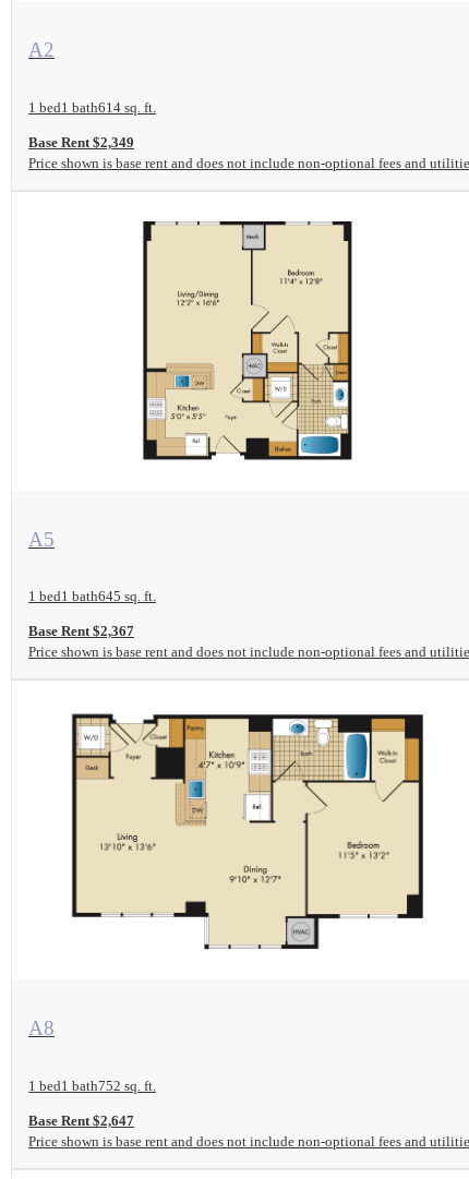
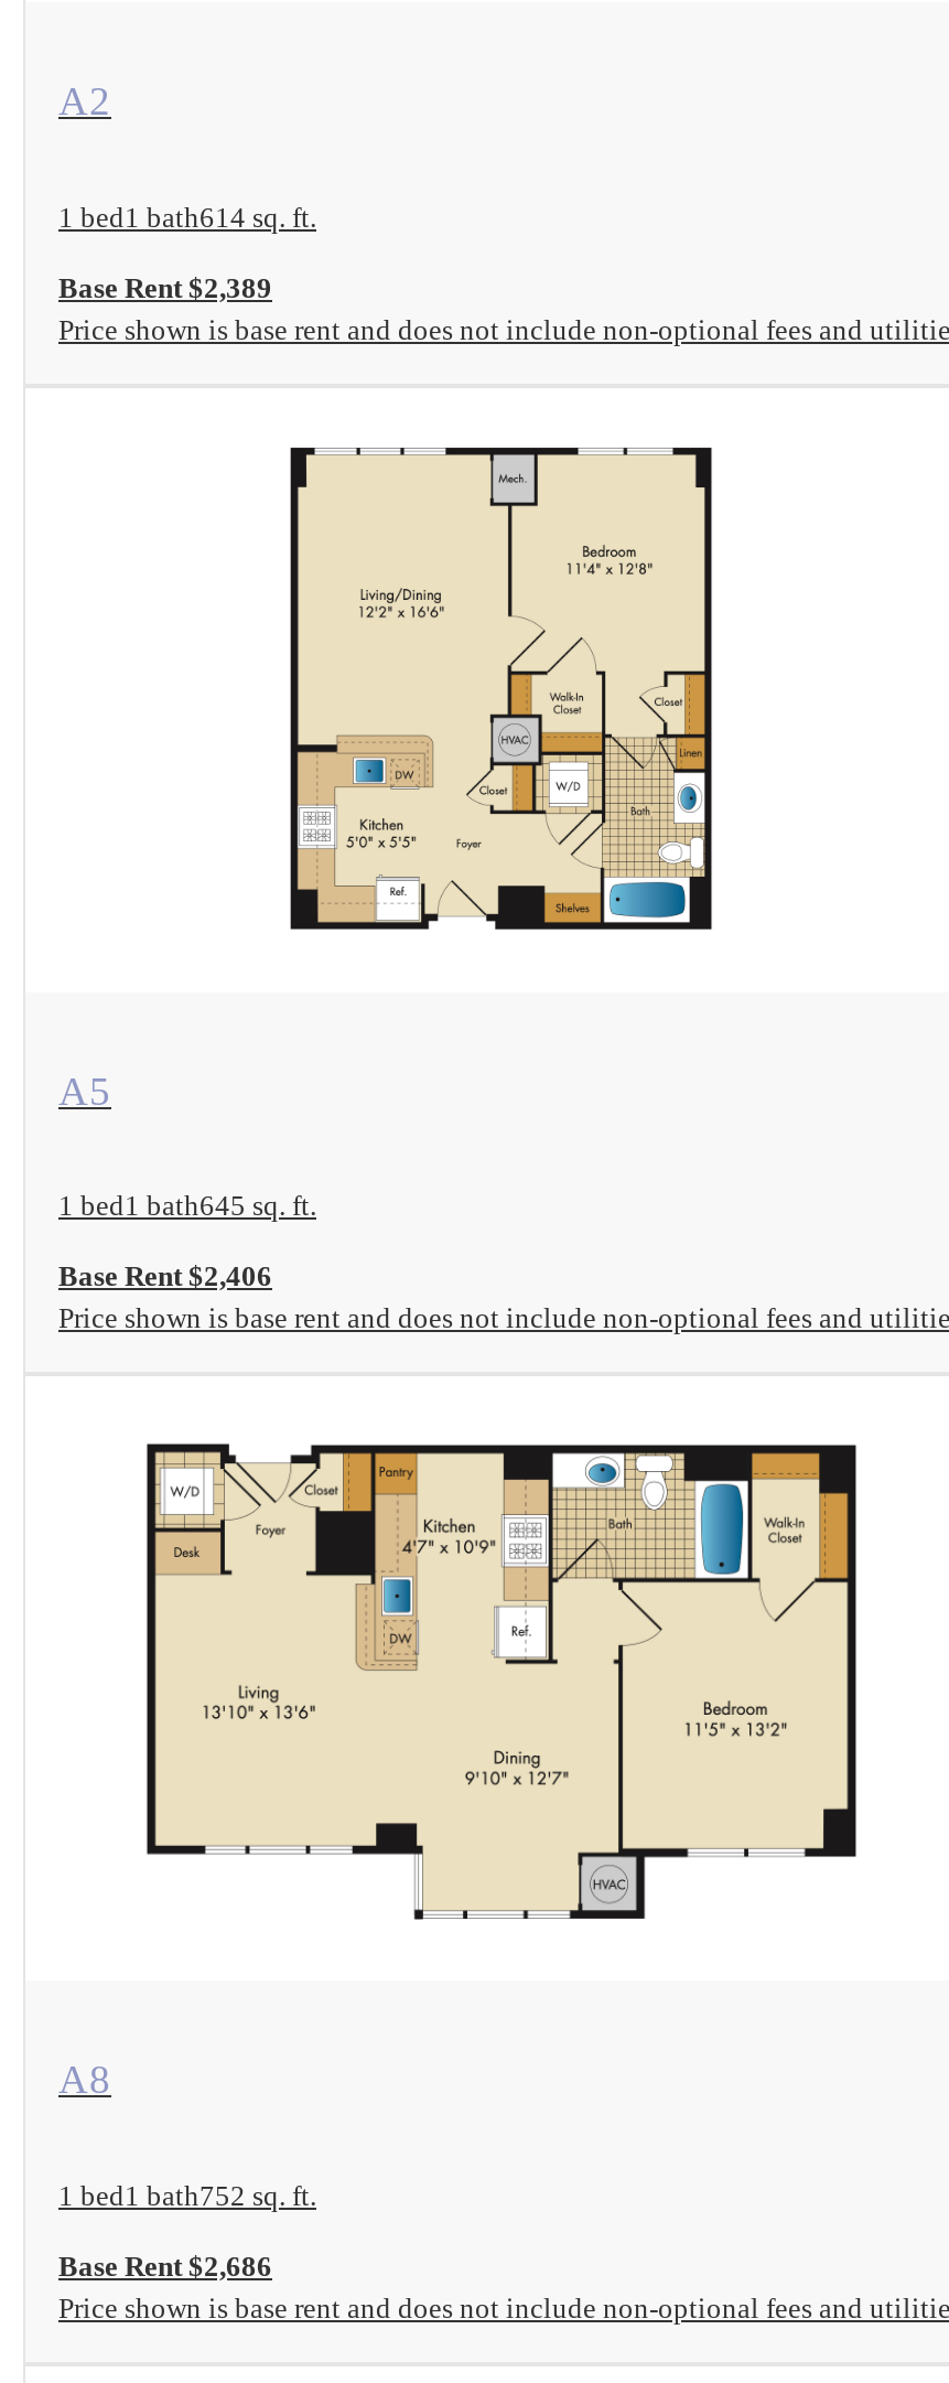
[28,134,134,150] Base Rent $2,349 -> [58,270,272,303] Base Rent $2,389
[28,623,134,639] Base Rent $2,367 -> [58,1260,272,1293] Base Rent $2,406
[28,1112,134,1129] Base Rent $2,647 -> [58,2249,272,2282] Base Rent $2,686

